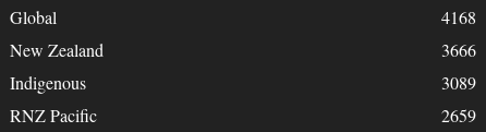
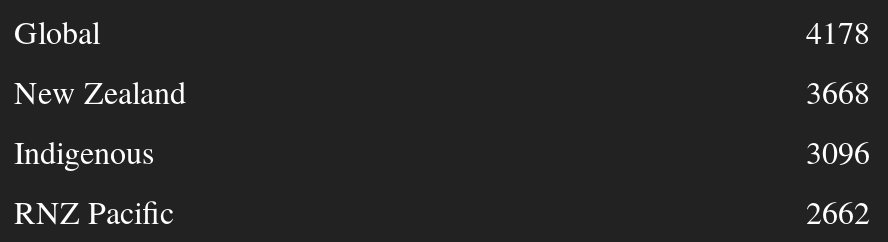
[441,6,476,29] 4168 -> [806,11,870,53] 4178
[441,39,476,61] 3666 -> [806,71,870,113] 3668
[441,71,476,94] 3089 -> [806,131,870,173] 3096
[441,104,476,127] 2659 -> [806,191,870,233] 2662

